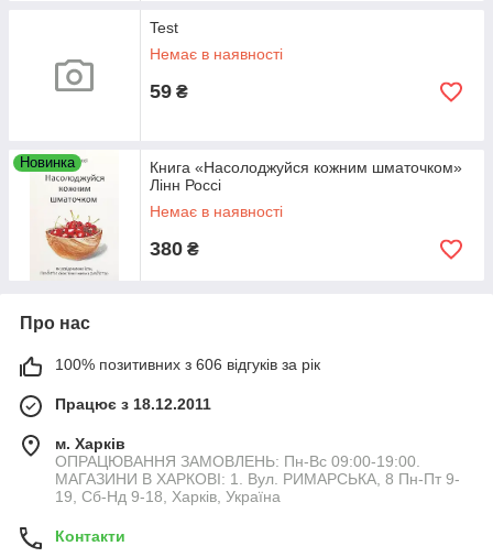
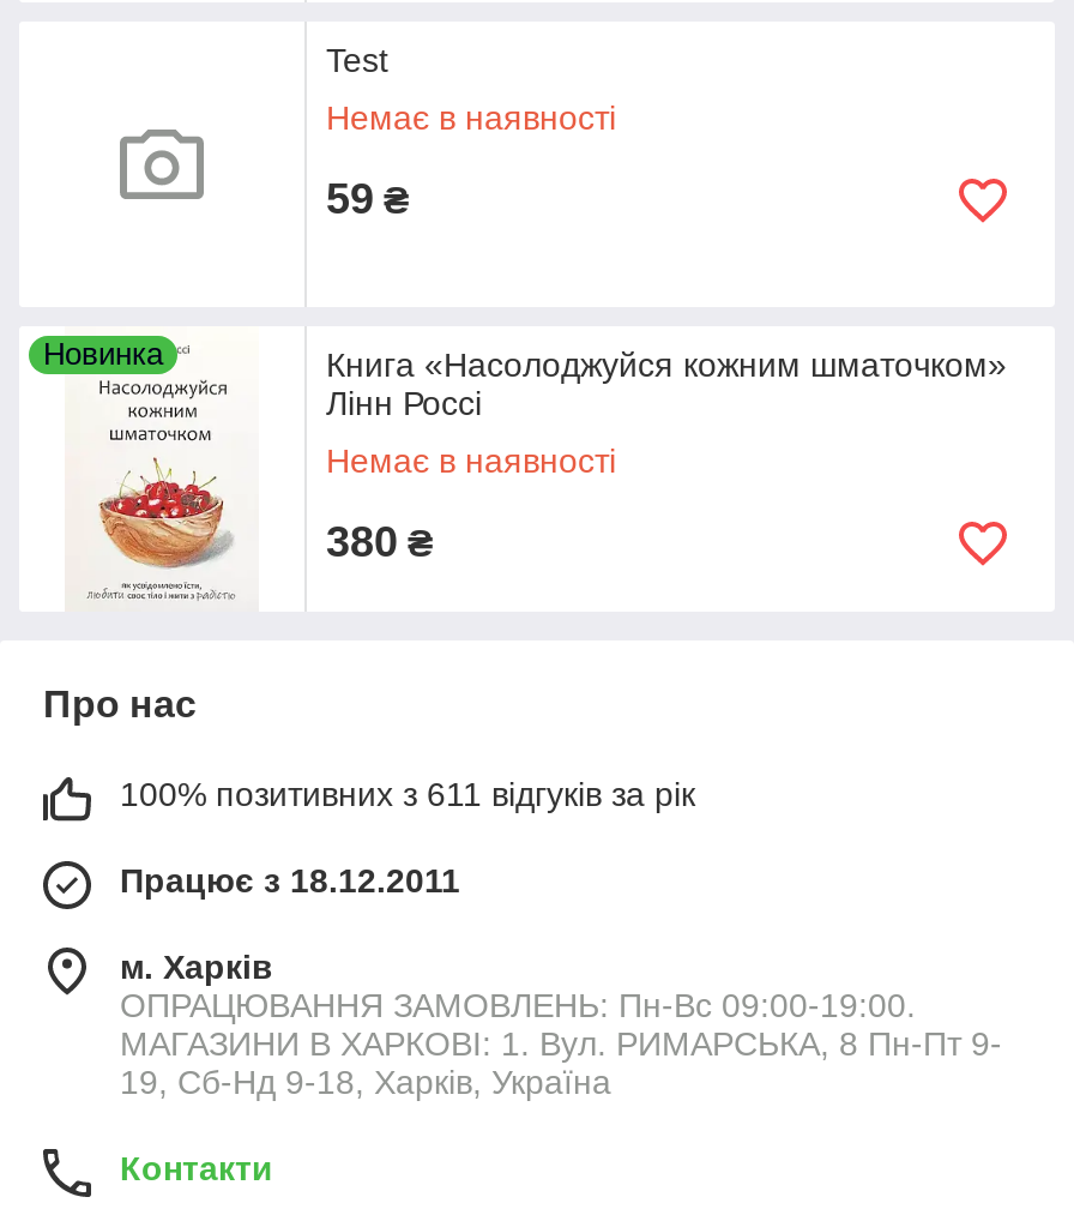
[55,356,320,373] 100% позитивних з 606 відгуків за рік -> [120,775,695,813] 100% позитивних з 611 відгуків за рік

